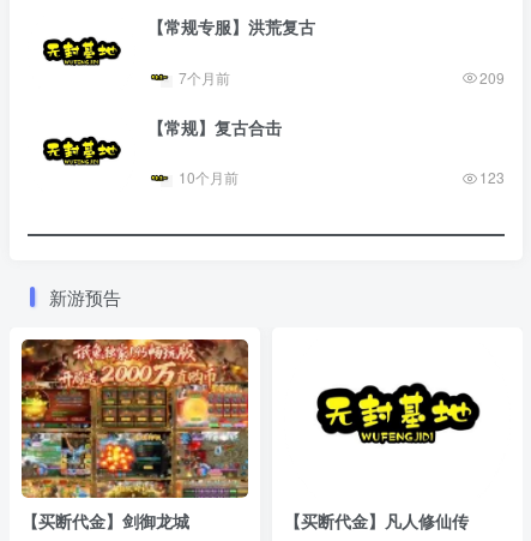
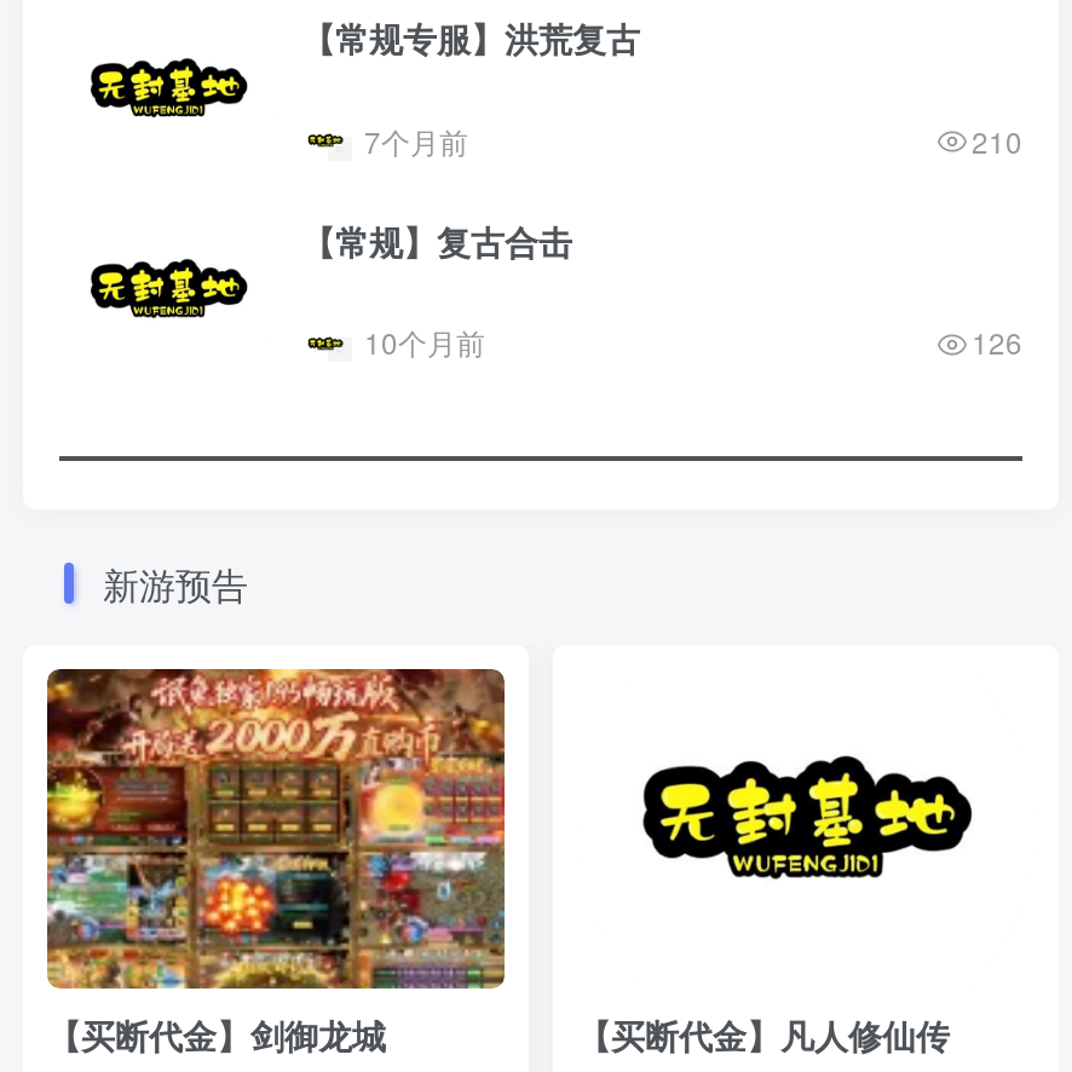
[479,67,505,87] 209 -> [972,119,1022,160] 210
[479,166,505,187] 123 -> [972,320,1022,361] 126

